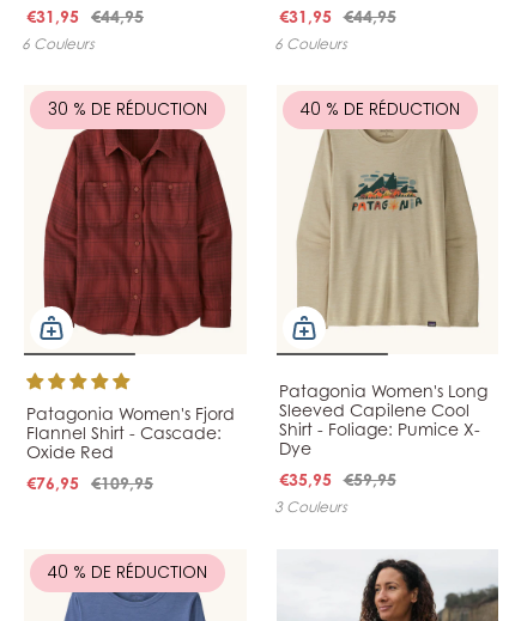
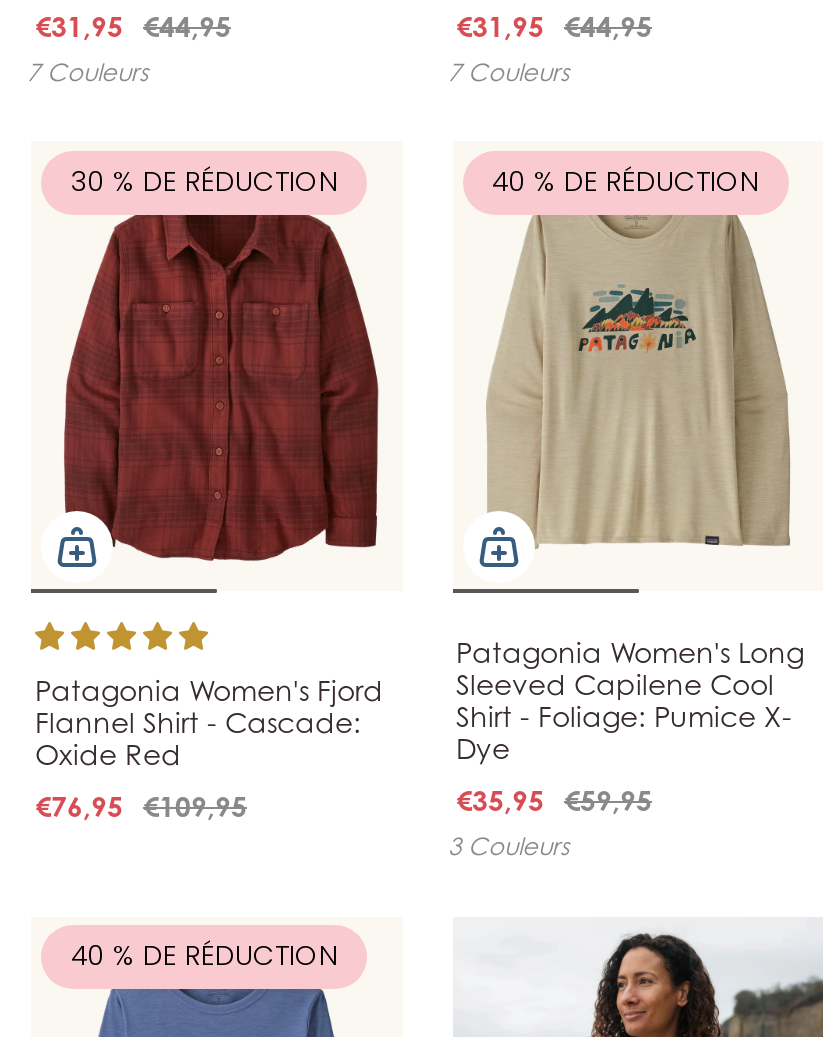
[22,35,95,53] 6 Couleurs -> [27,57,149,87] 7 Couleurs
[274,35,347,53] 6 Couleurs -> [448,57,570,87] 7 Couleurs

